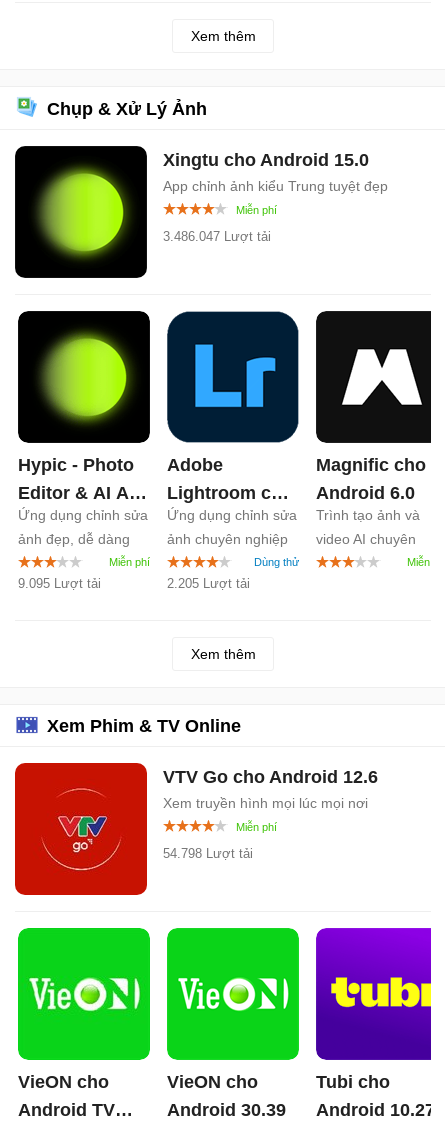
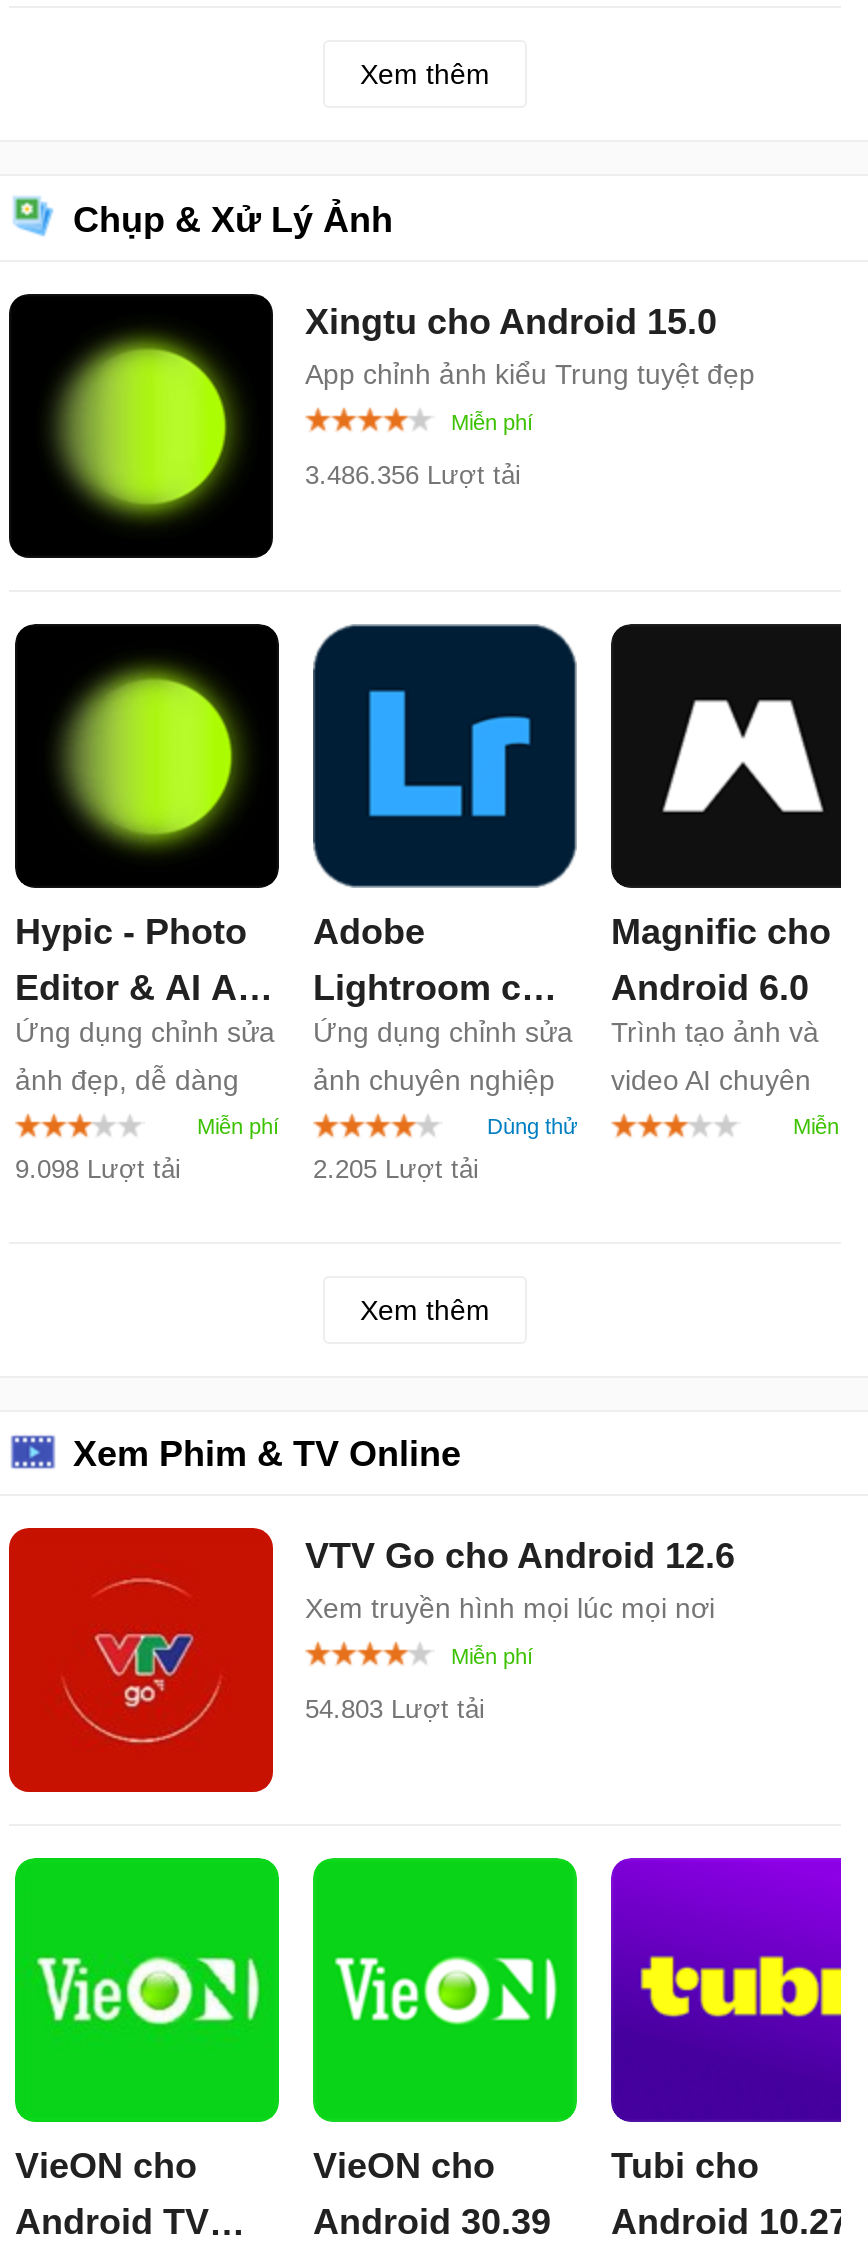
[163,229,271,244] 3.486.047 Lượt tải -> [305,459,521,489] 3.486.356 Lượt tải
[18,576,101,591] 9.095 Lượt tải -> [15,1153,181,1183] 9.098 Lượt tải
[163,846,253,861] 54.798 Lượt tải -> [305,1694,485,1724] 54.803 Lượt tải

